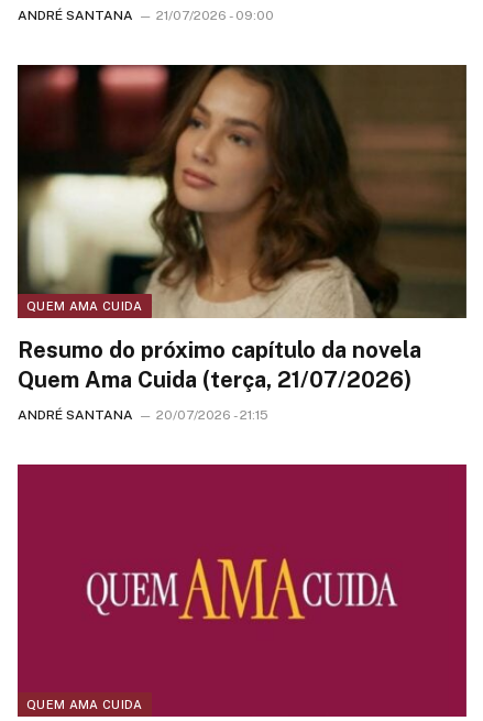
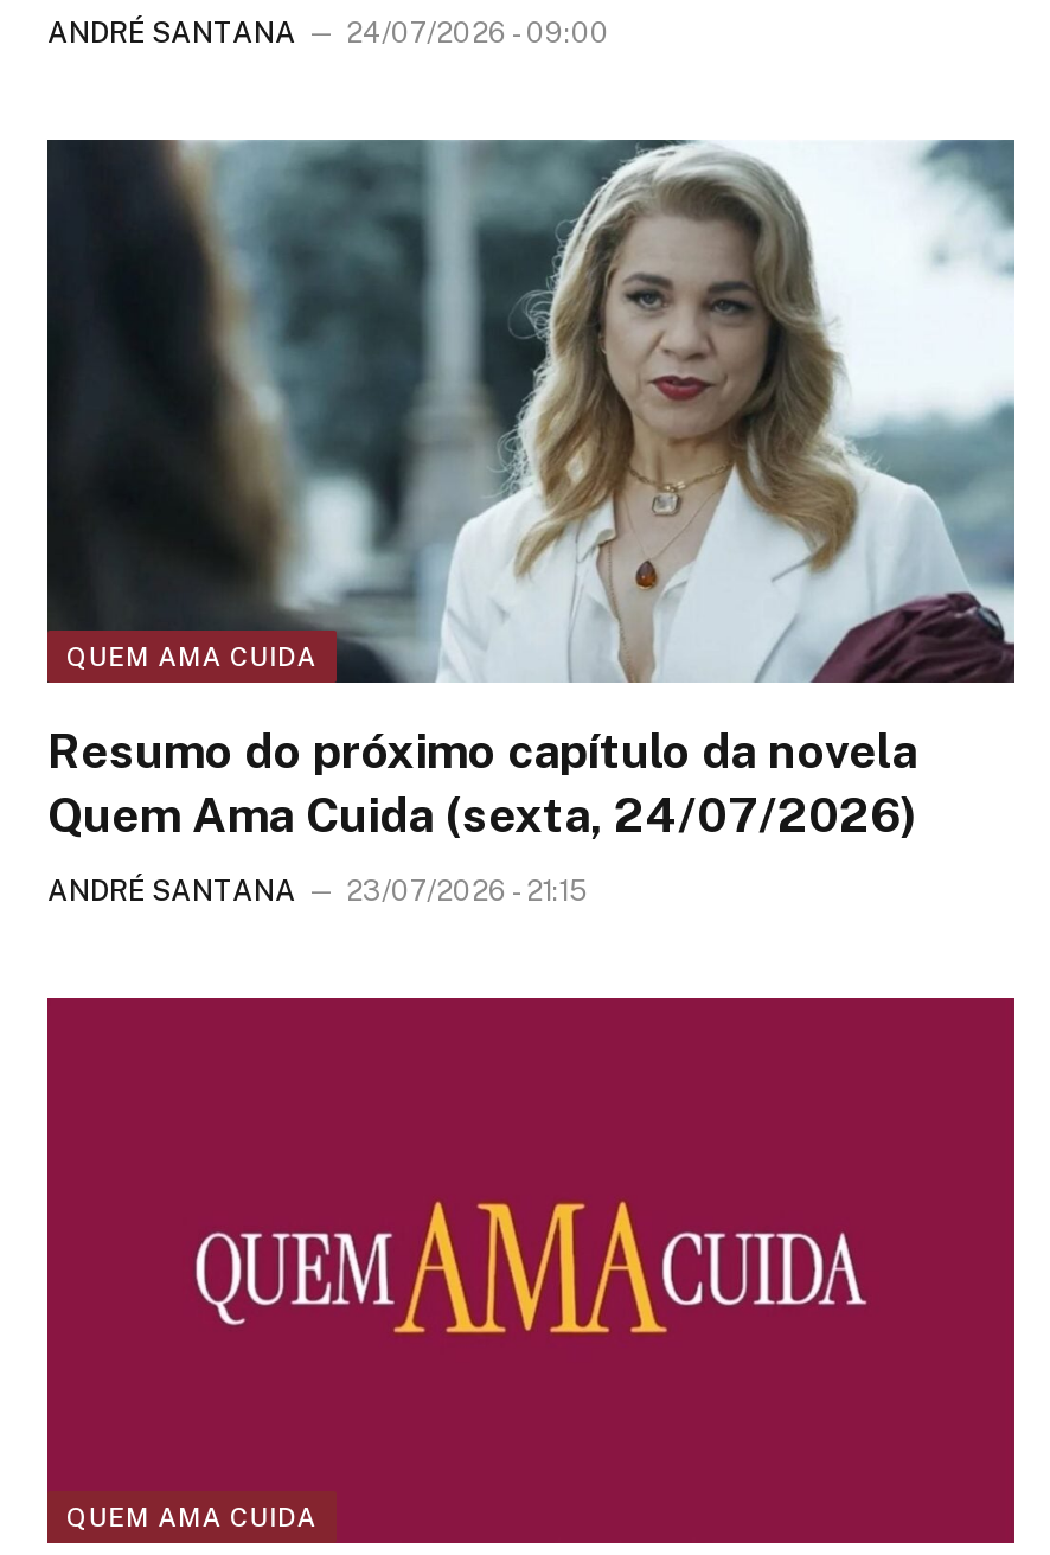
[18,8,274,23] ANDRÉ SANTANA 21/07/2026 - 09:00 -> [47,15,609,49] ANDRÉ SANTANA 24/07/2026 - 09:00
[18,64,468,319] [image] -> [47,136,1017,684] [image]
[18,366,411,392] Quem Ama Cuida (terça, 21/07/2026) -> [47,787,917,844] Quem Ama Cuida (sexta, 24/07/2026)
[18,407,268,422] ANDRÉ SANTANA 20/07/2026 - 21:15 -> [47,875,588,908] ANDRÉ SANTANA 23/07/2026 - 21:15

